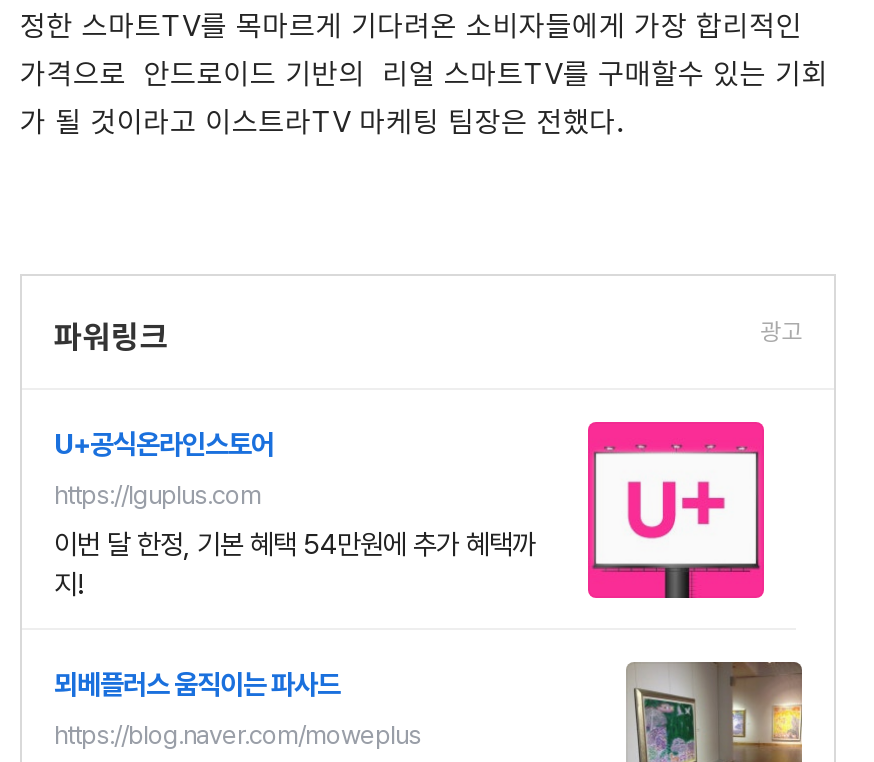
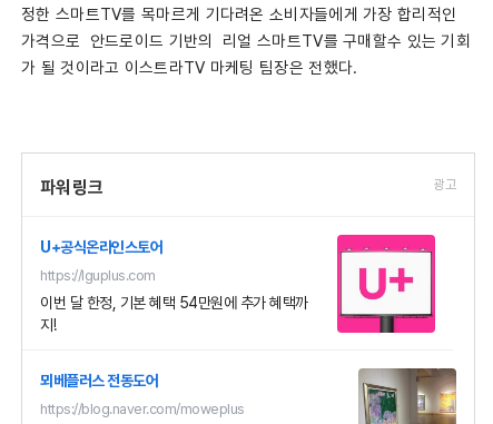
[54,668,340,700] 뫼베플러스 움직이는 파사드 -> [40,371,158,389] 뫼베플러스 전동도어

